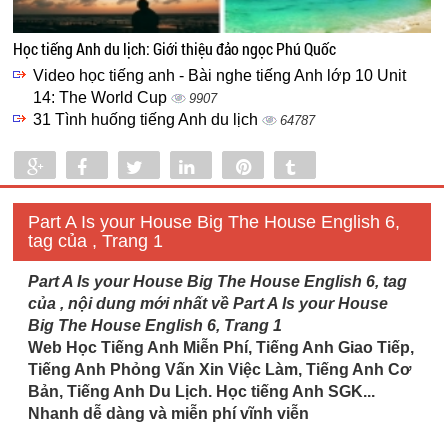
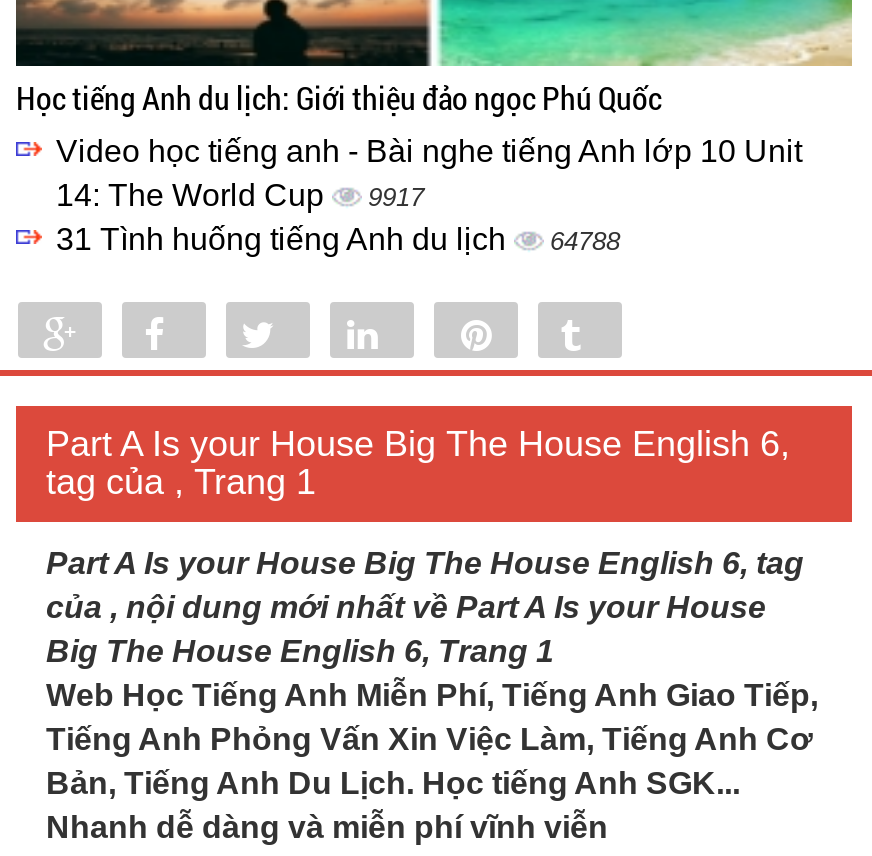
[33,89,217,106] 14: The World Cup 9907 -> [56,178,424,212] 14: The World Cup 9917
[33,111,315,128] 31 Tình huống tiếng Anh du lịch 64787 -> [56,222,620,256] 31 Tình huống tiếng Anh du lịch 64788

